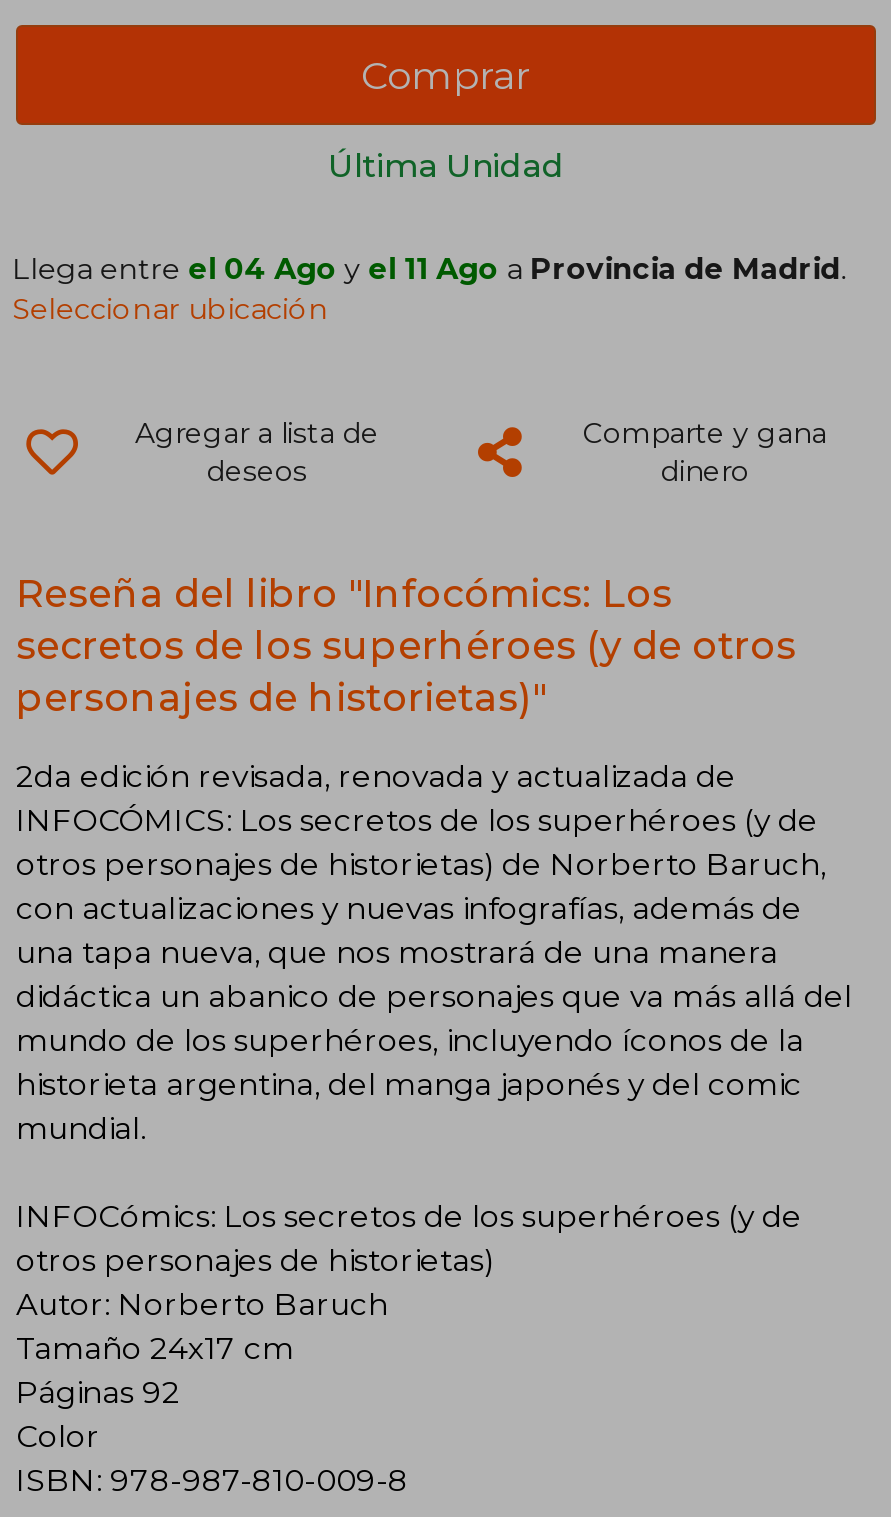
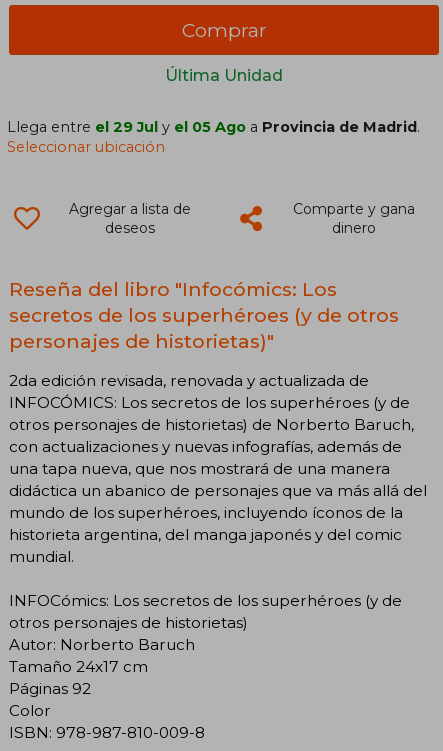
[12,251,846,287] Llega entre el 04 Ago y el 11 Ago a Provincia de Madrid. -> [7,118,420,136] Llega entre el 29 Jul y el 05 Ago a Provincia de Madrid.

